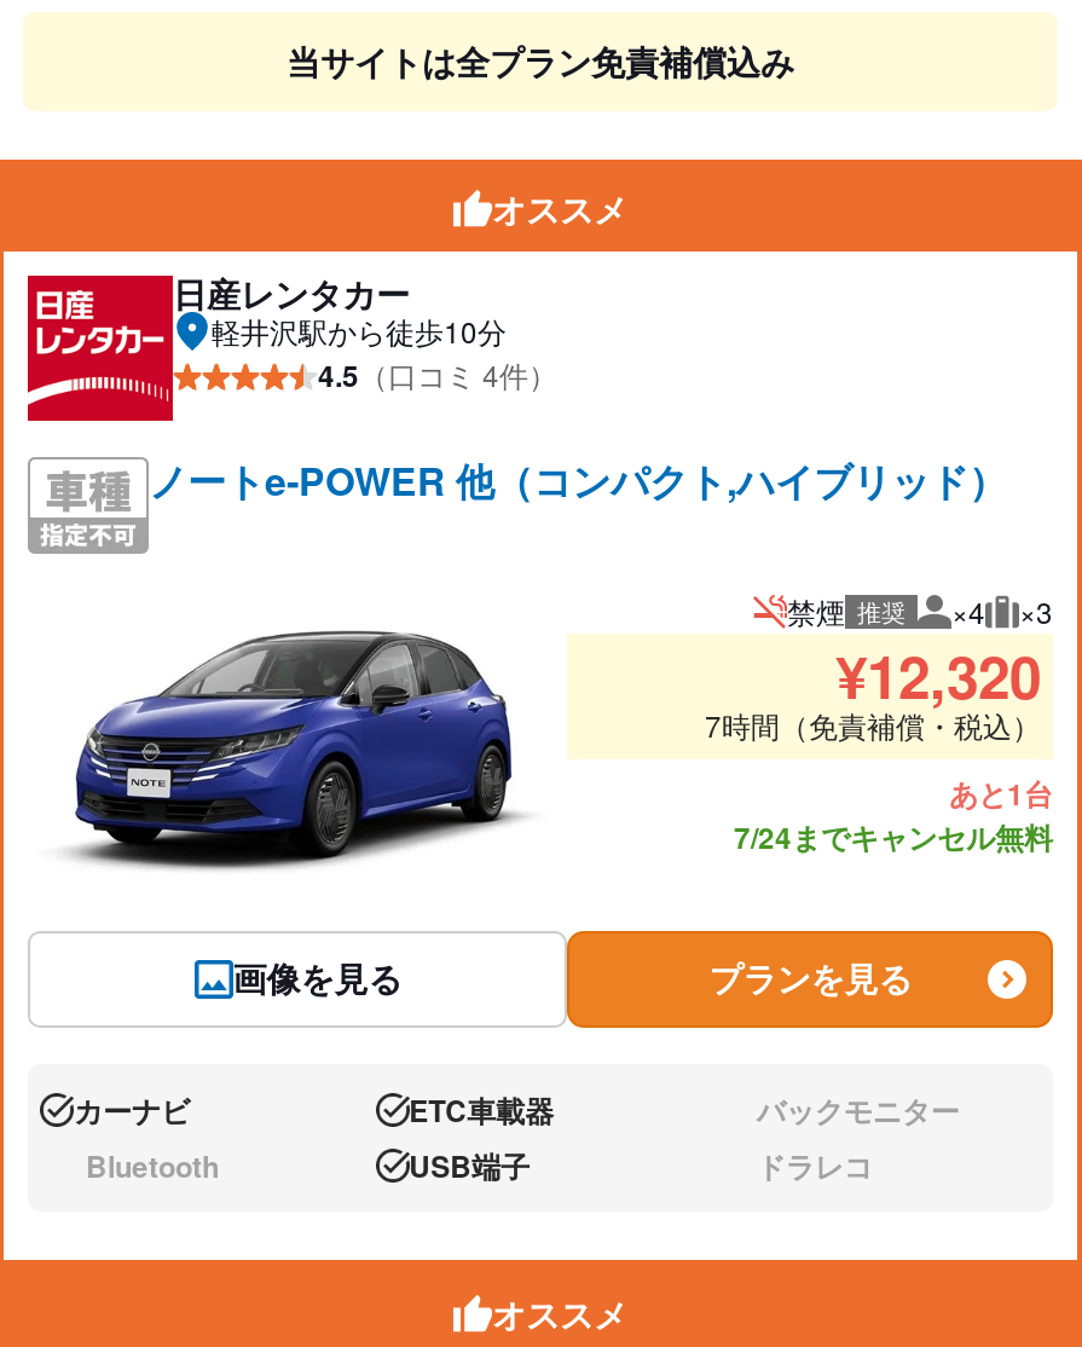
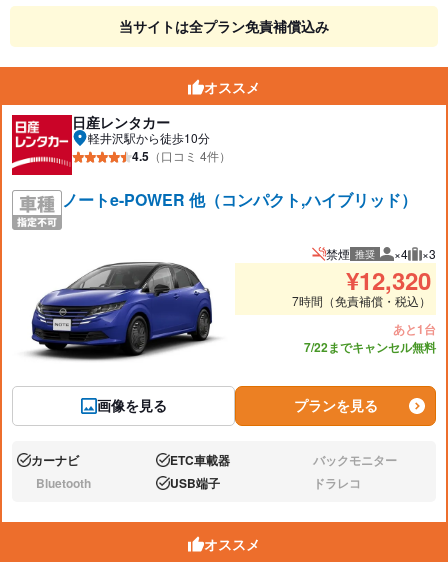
[734,815,1053,859] 7/24までキャンセル無料 -> [304,338,436,356] 7/22までキャンセル無料

